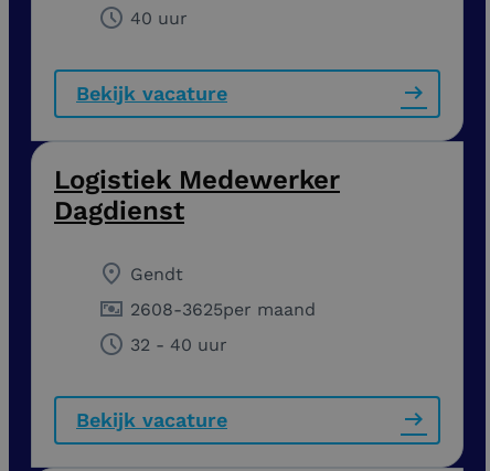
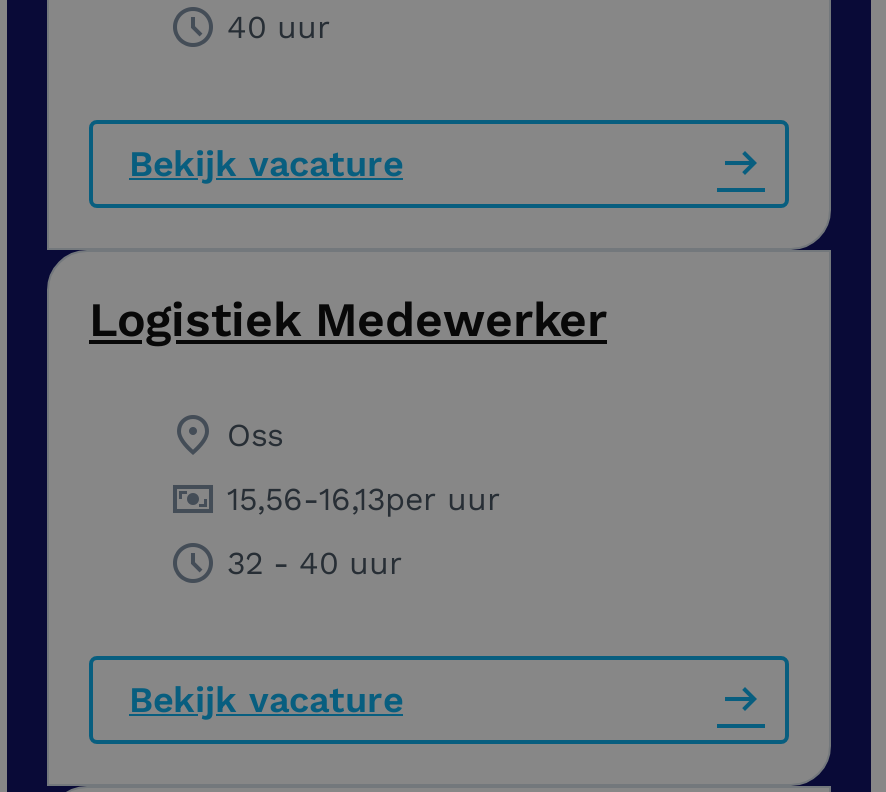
[54,196,316,320] Dagdienst | Gendt | 2608-3625per maand -> [227,417,501,519] Oss | 15,56-16,13per uur

